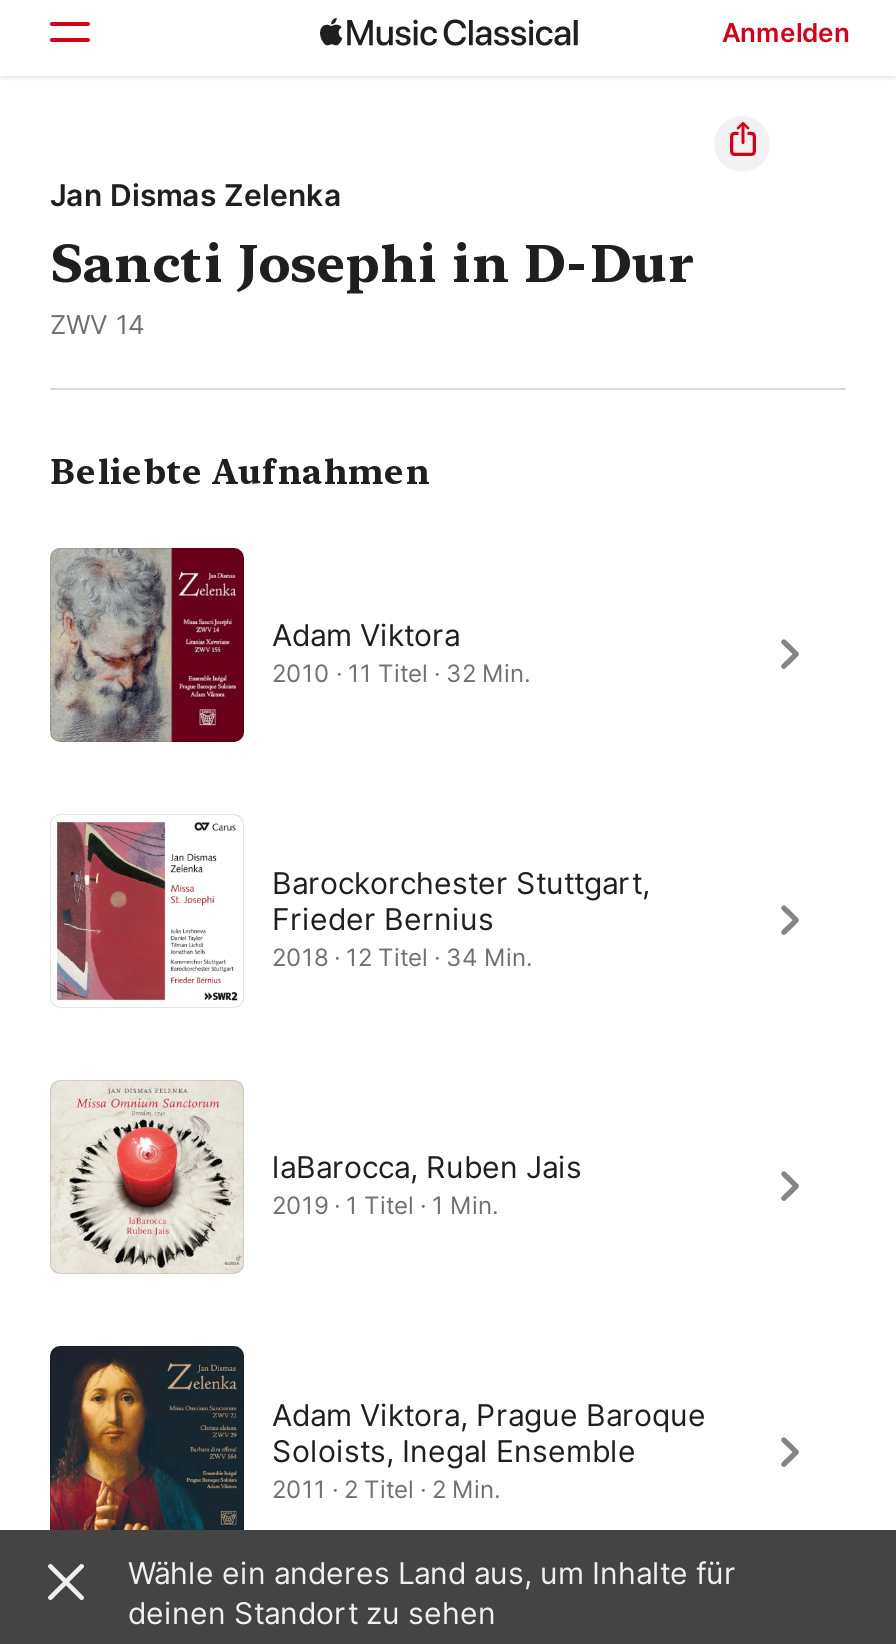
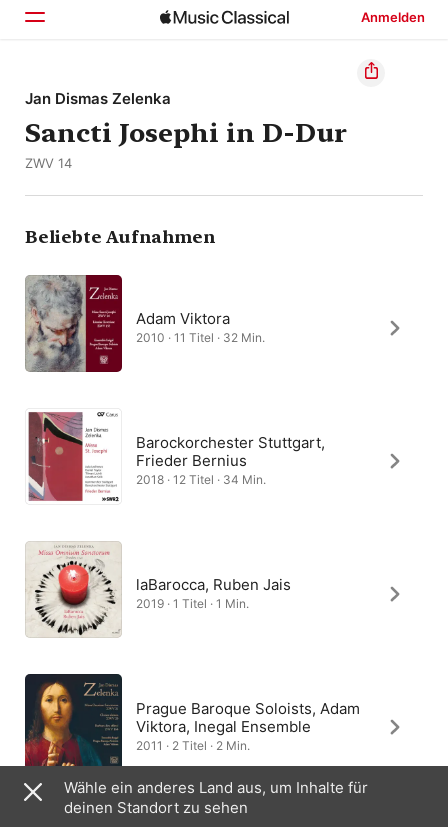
[272,1396,706,1470] Adam Viktora, Prague Baroque | Soloists, Inegal Ensemble -> [136,699,360,736] Prague Baroque Soloists, Adam | Viktora, Inegal Ensemble

